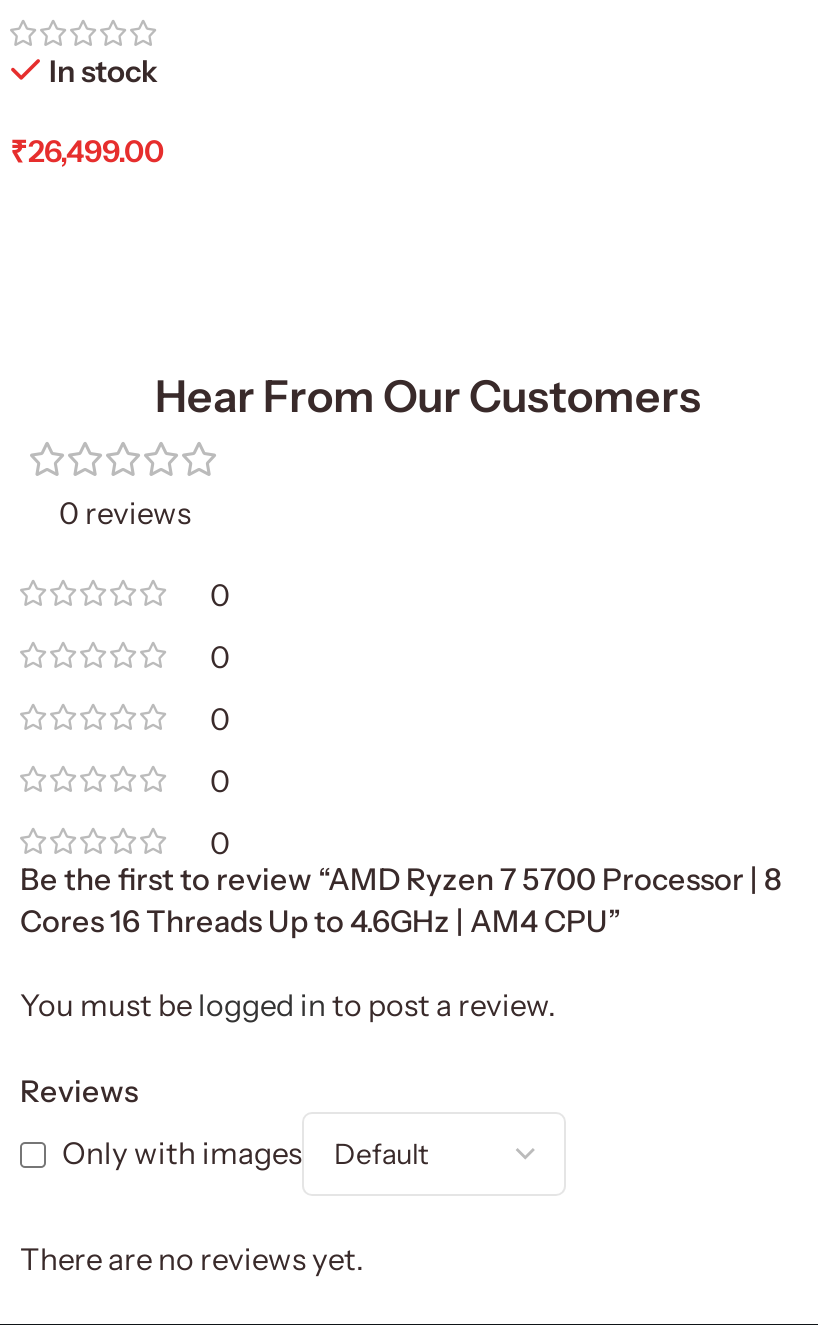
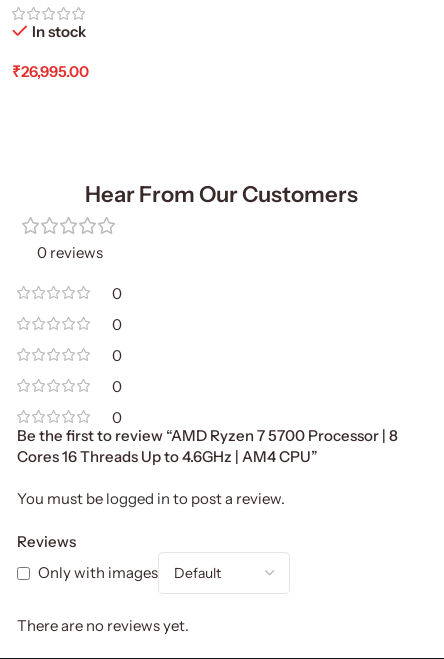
[10,131,164,169] ₹26,499.00 -> [12,62,89,81] ₹26,995.00

